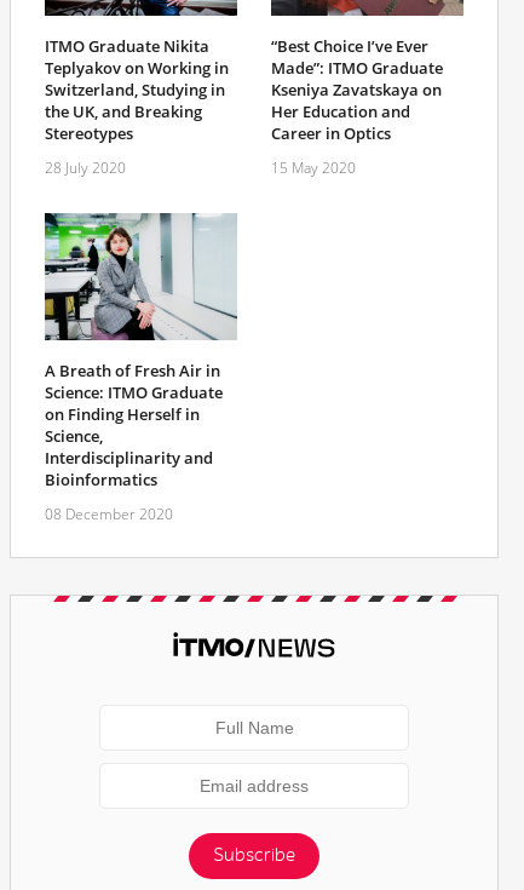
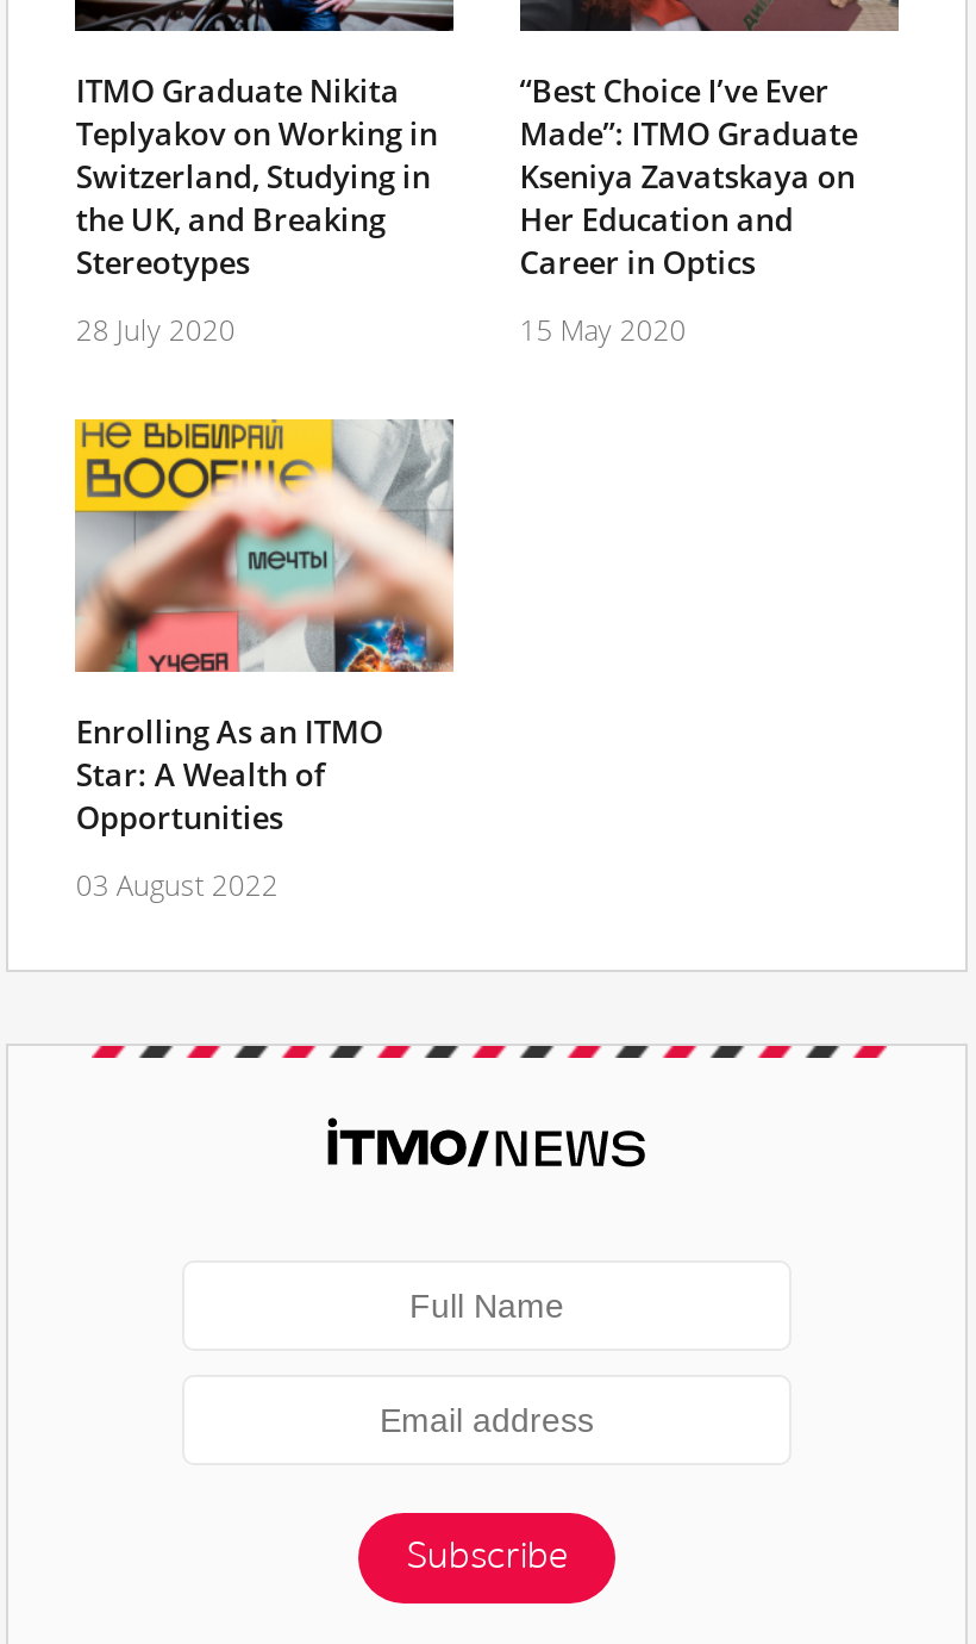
[44,212,237,341] [image] -> [73,417,453,565] [image]
[45,360,223,491] A Breath of Fresh Air in | Science: ITMO Graduate | on Finding Herself in | Science, | Interdisciplinarity and | Bioinformatics -> [76,709,383,838] Enrolling As an ITMO | Star: A Wealth of | Opportunities
[45,504,174,524] 08 December 2020 -> [76,864,278,905] 03 August 2022

